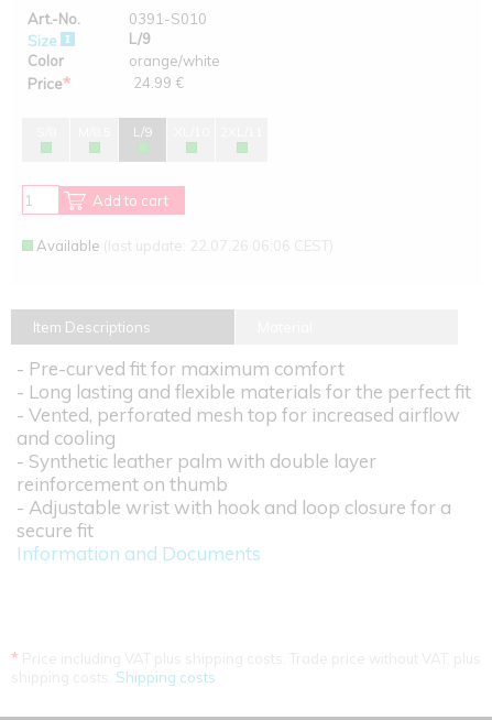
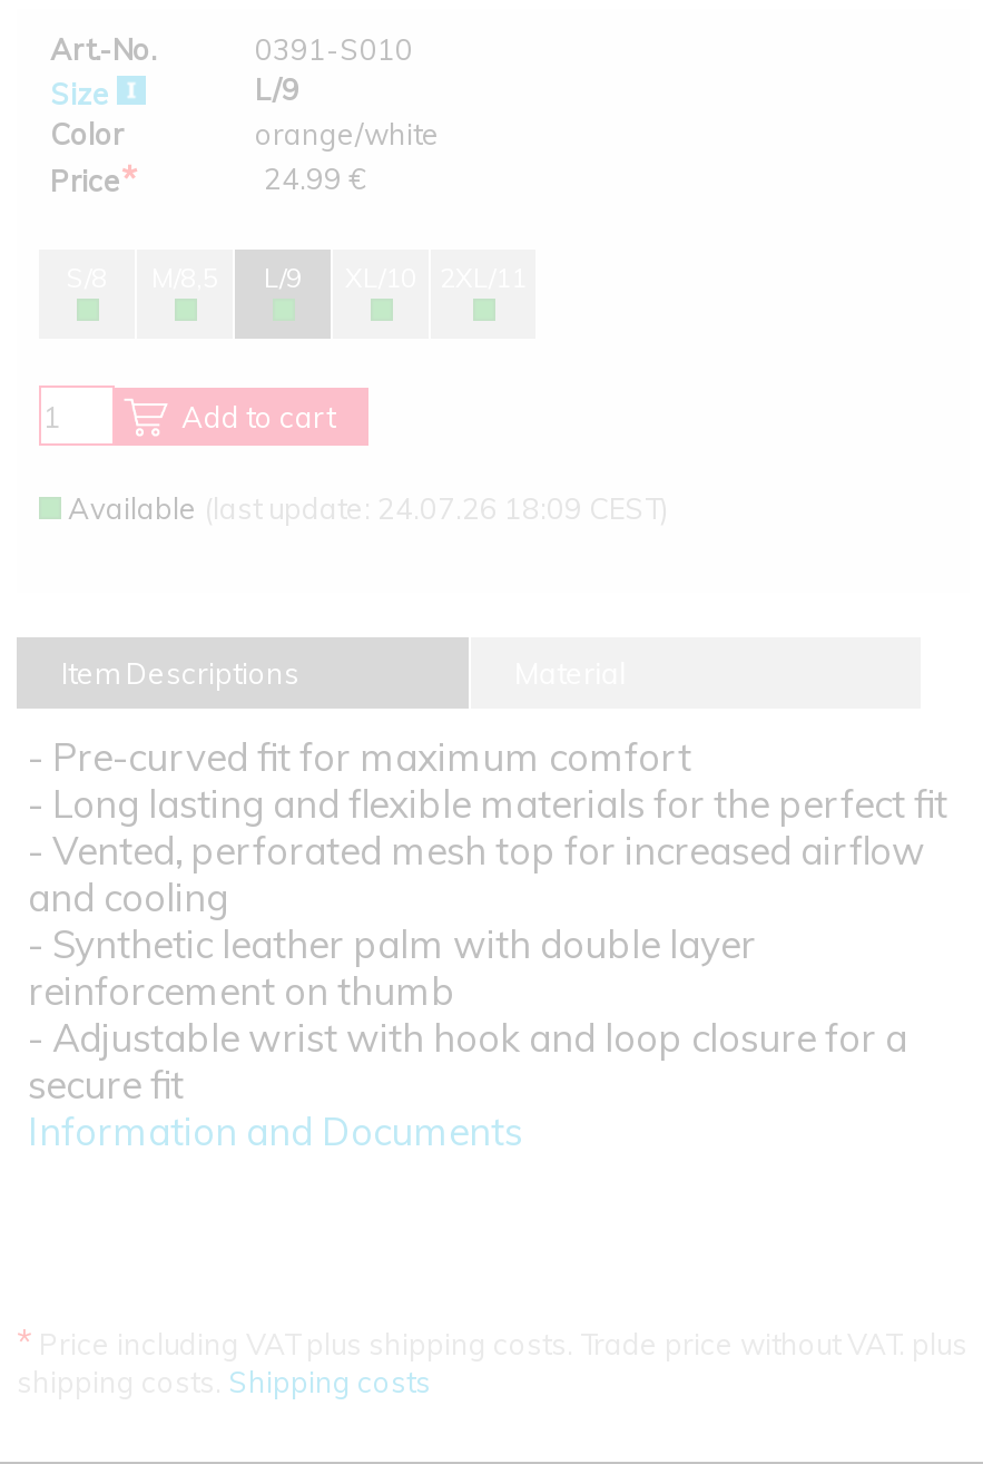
[33,237,334,254] Available (last update: 22.07.26 06:06 CEST) -> [61,490,669,526] Available (last update: 24.07.26 18:09 CEST)

